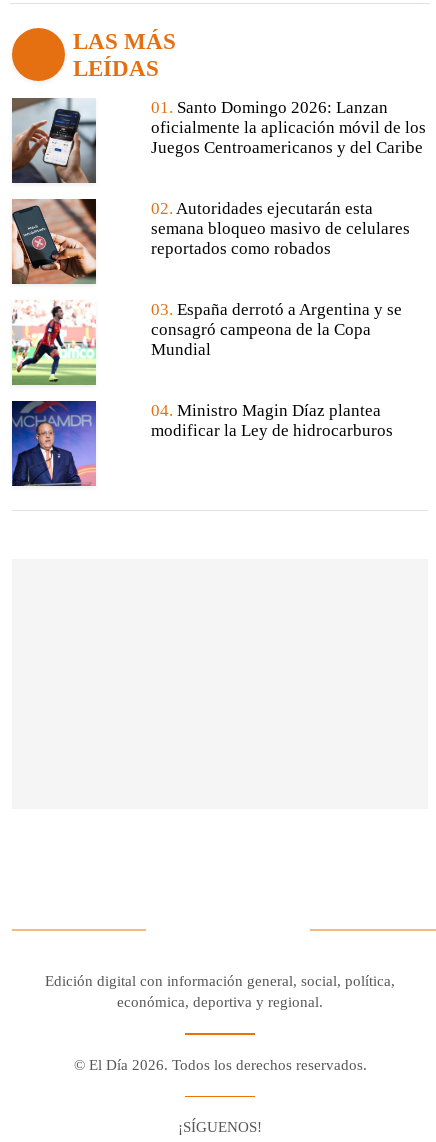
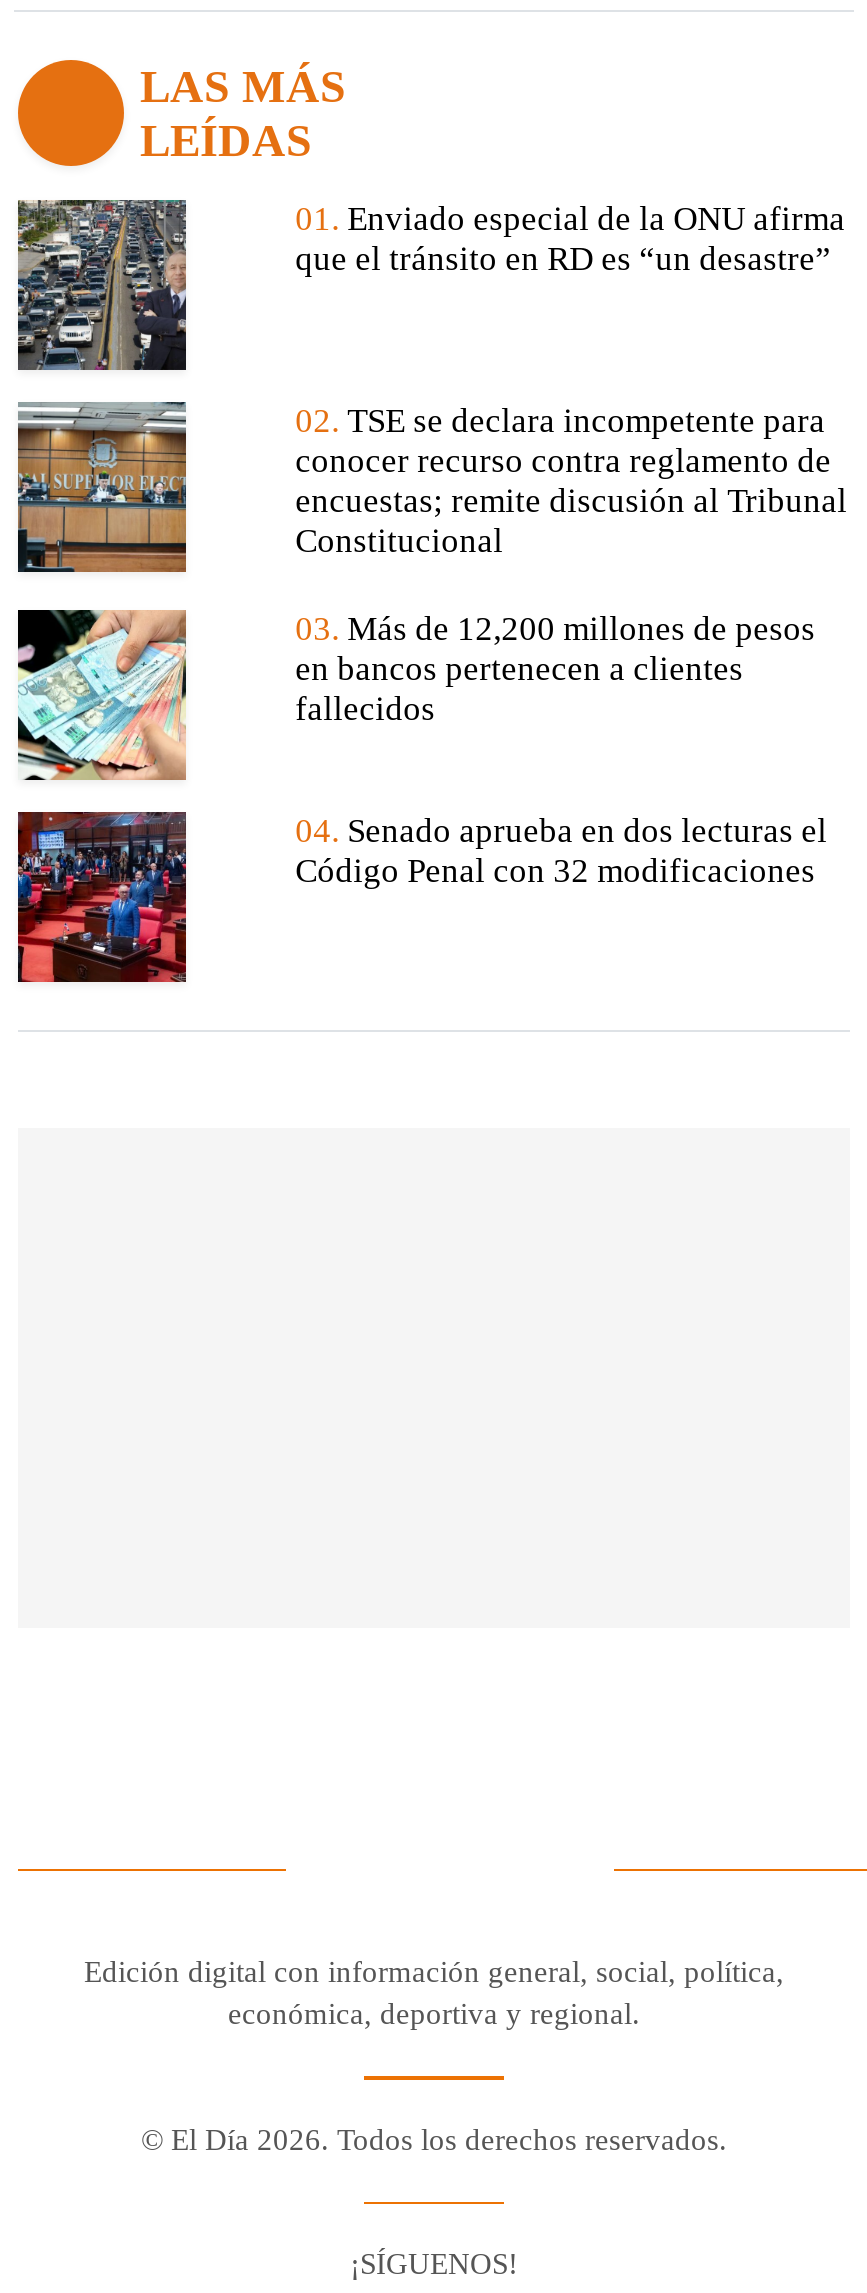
[12,98,96,184] [image] -> [16,198,188,372] [image]
[151,98,426,157] 01. Santo Domingo 2026: Lanzan | oficialmente la aplicación móvil de los | Juegos Centroamericanos y del Caribe -> [295,201,845,279] 01. Enviado especial de la ONU afirma | que el tránsito en RD es “un desastre”
[11,198,97,285] [image] -> [16,400,188,574] [image]
[151,199,410,258] 02. Autoridades ejecutarán esta | semana bloqueo masivo de celulares | reportados como robados -> [295,403,847,561] 02. TSE se declara incompetente para | conocer recurso contra reglamento de | encuestas; remite discusión al Tribunal | Constitucional
[11,301,96,386] [image] -> [16,608,188,782] [image]
[151,300,402,359] 03. España derrotó a Argentina y se | consagró campeona de la Copa | Mundial -> [295,611,815,729] 03. Más de 12,200 millones de pesos | en bancos pertenecen a clientes | fallecidos
[11,400,97,487] [image] -> [16,810,188,984] [image]
[151,401,393,440] 04. Ministro Magin Díaz plantea | modificar la Ley de hidrocarburos -> [295,813,827,891] 04. Senado aprueba en dos lecturas el | Código Penal con 32 modificaciones

